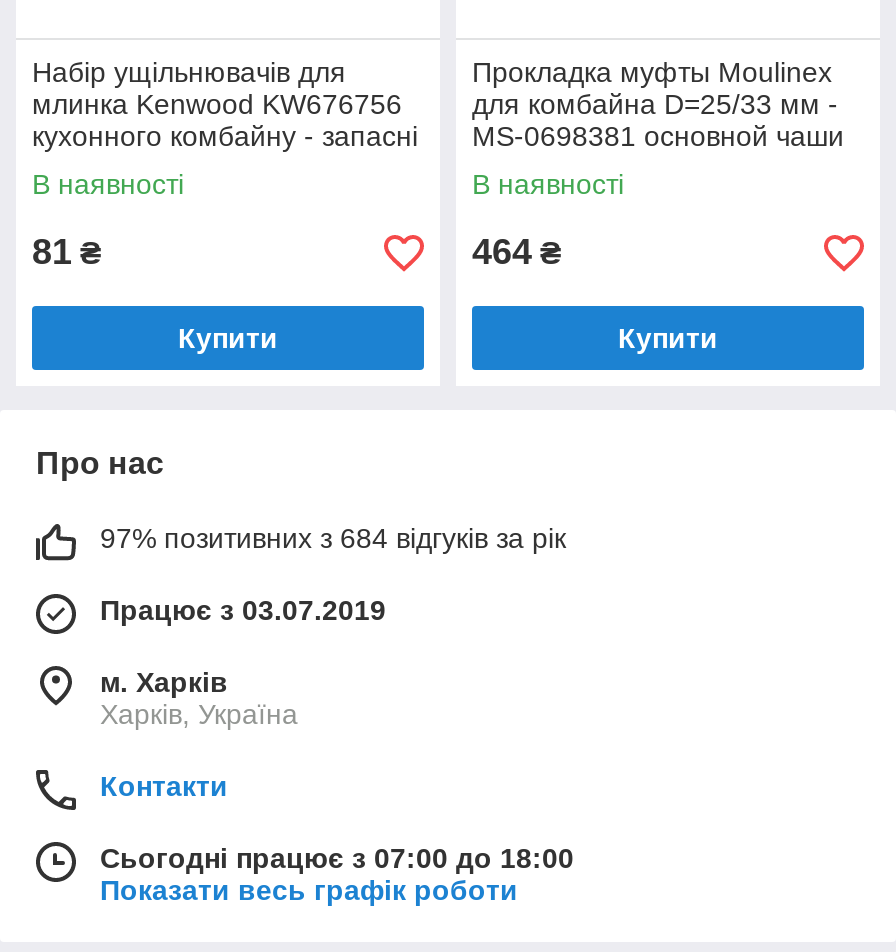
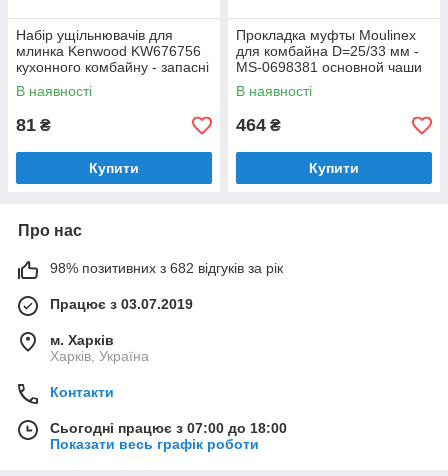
[100,522,566,554] 97% позитивних з 684 відгуків за рік -> [50,260,283,276] 98% позитивних з 682 відгуків за рік

